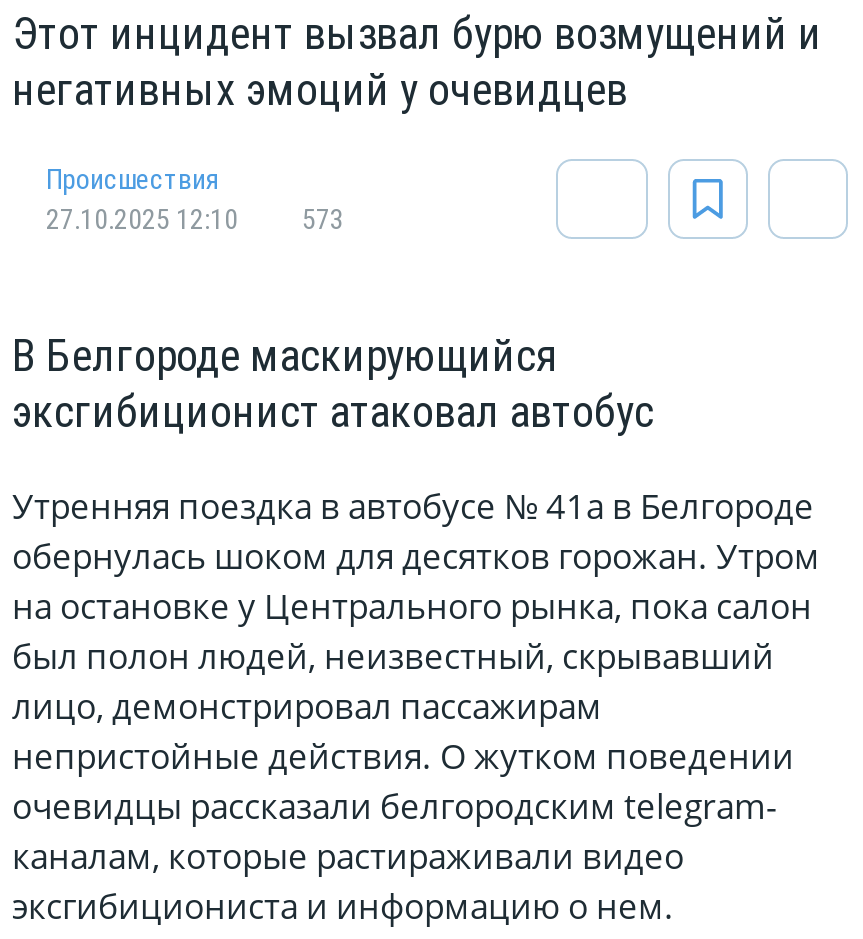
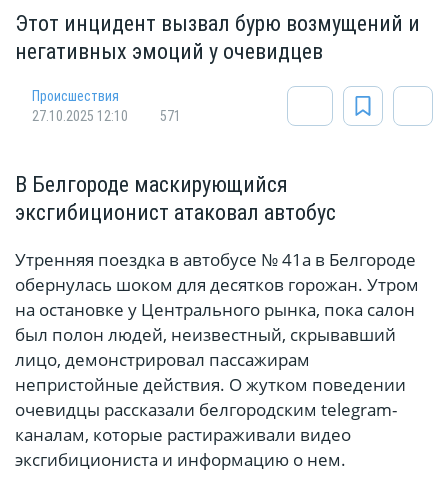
[46,204,344,236] 27.10.2025 12:10 573 -> [32,108,181,124] 27.10.2025 12:10 571

